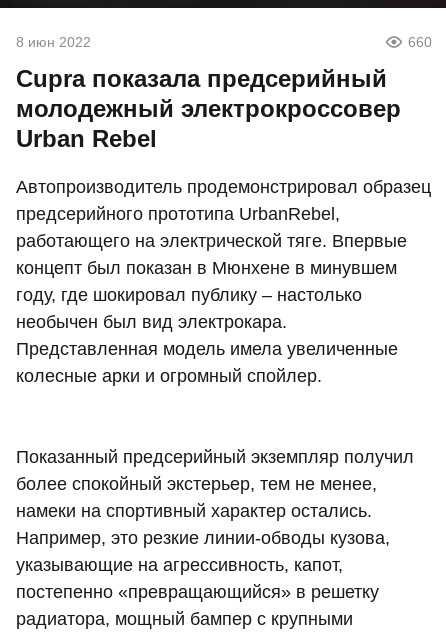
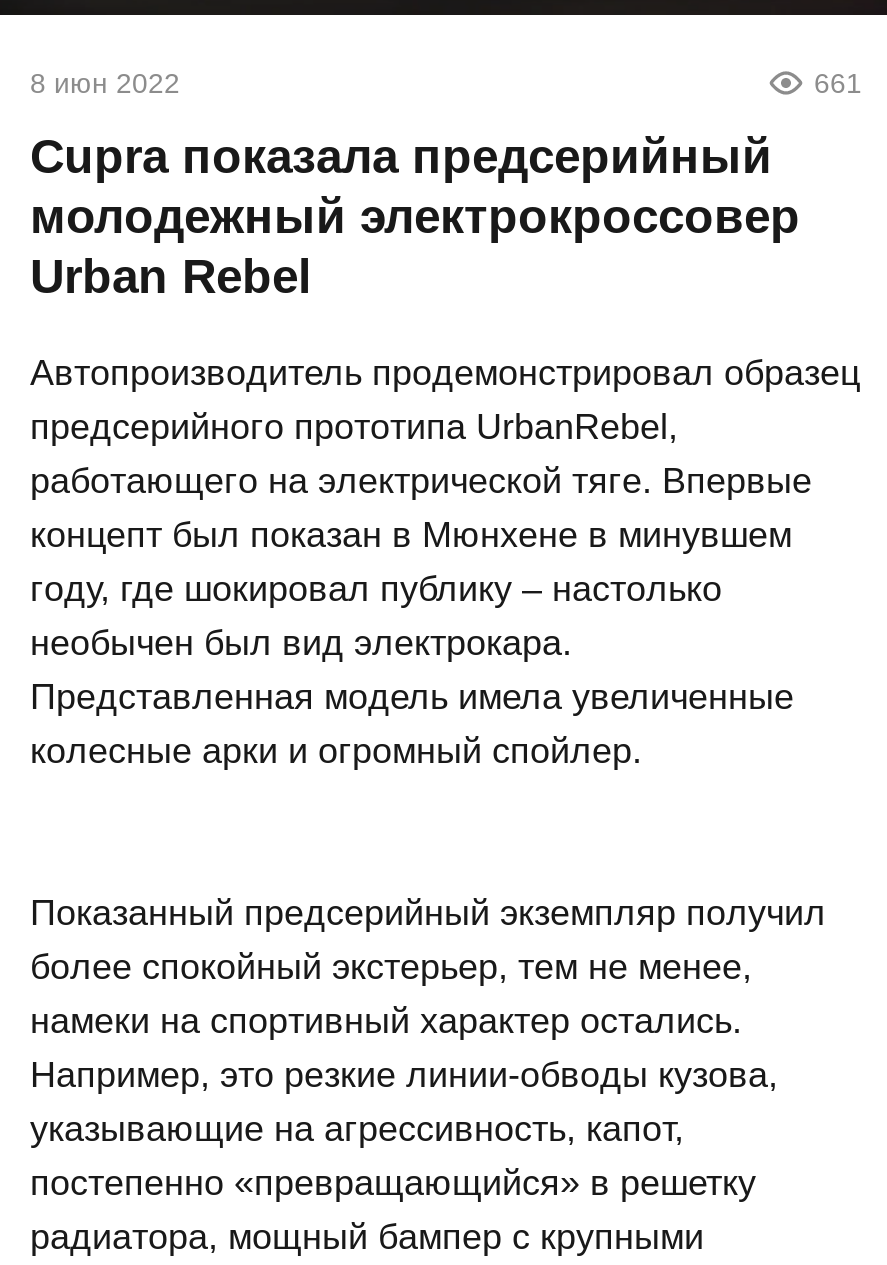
[408,34,432,50] 660 -> [814,67,862,99] 661

